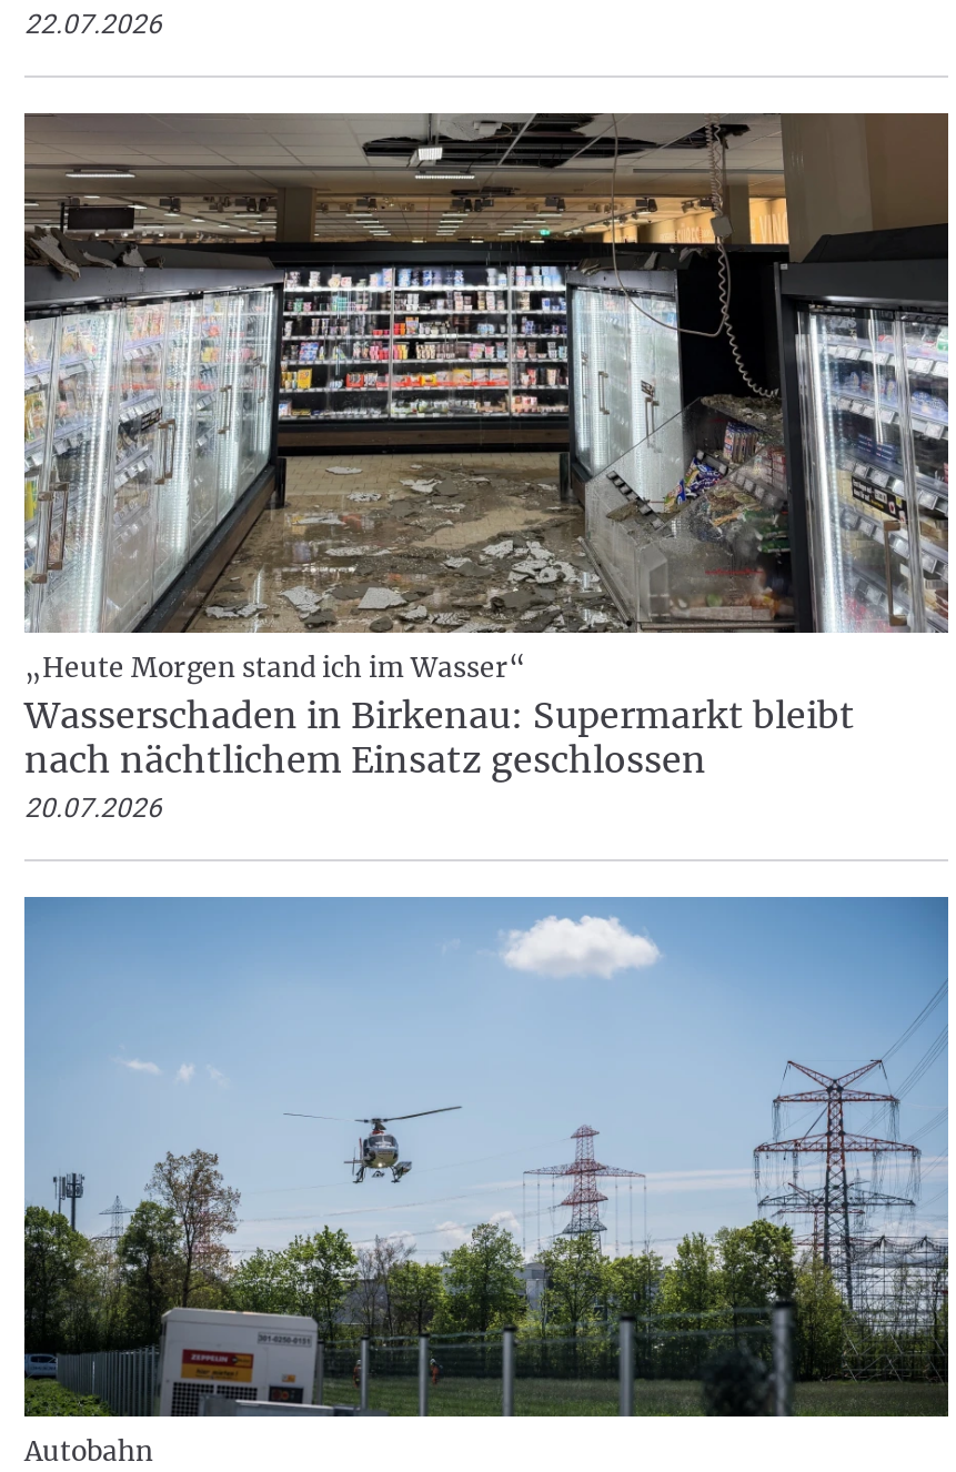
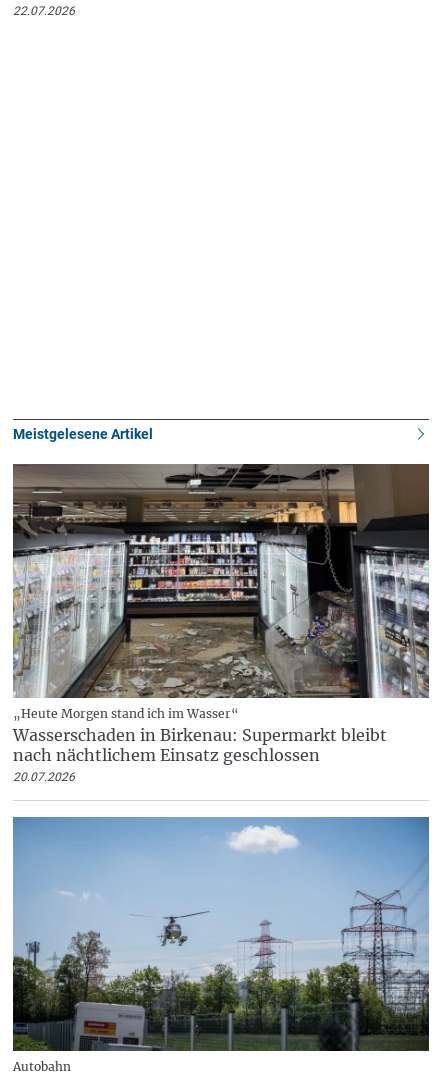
none -> [13,426,153,442] Meistgelesene Artikel

